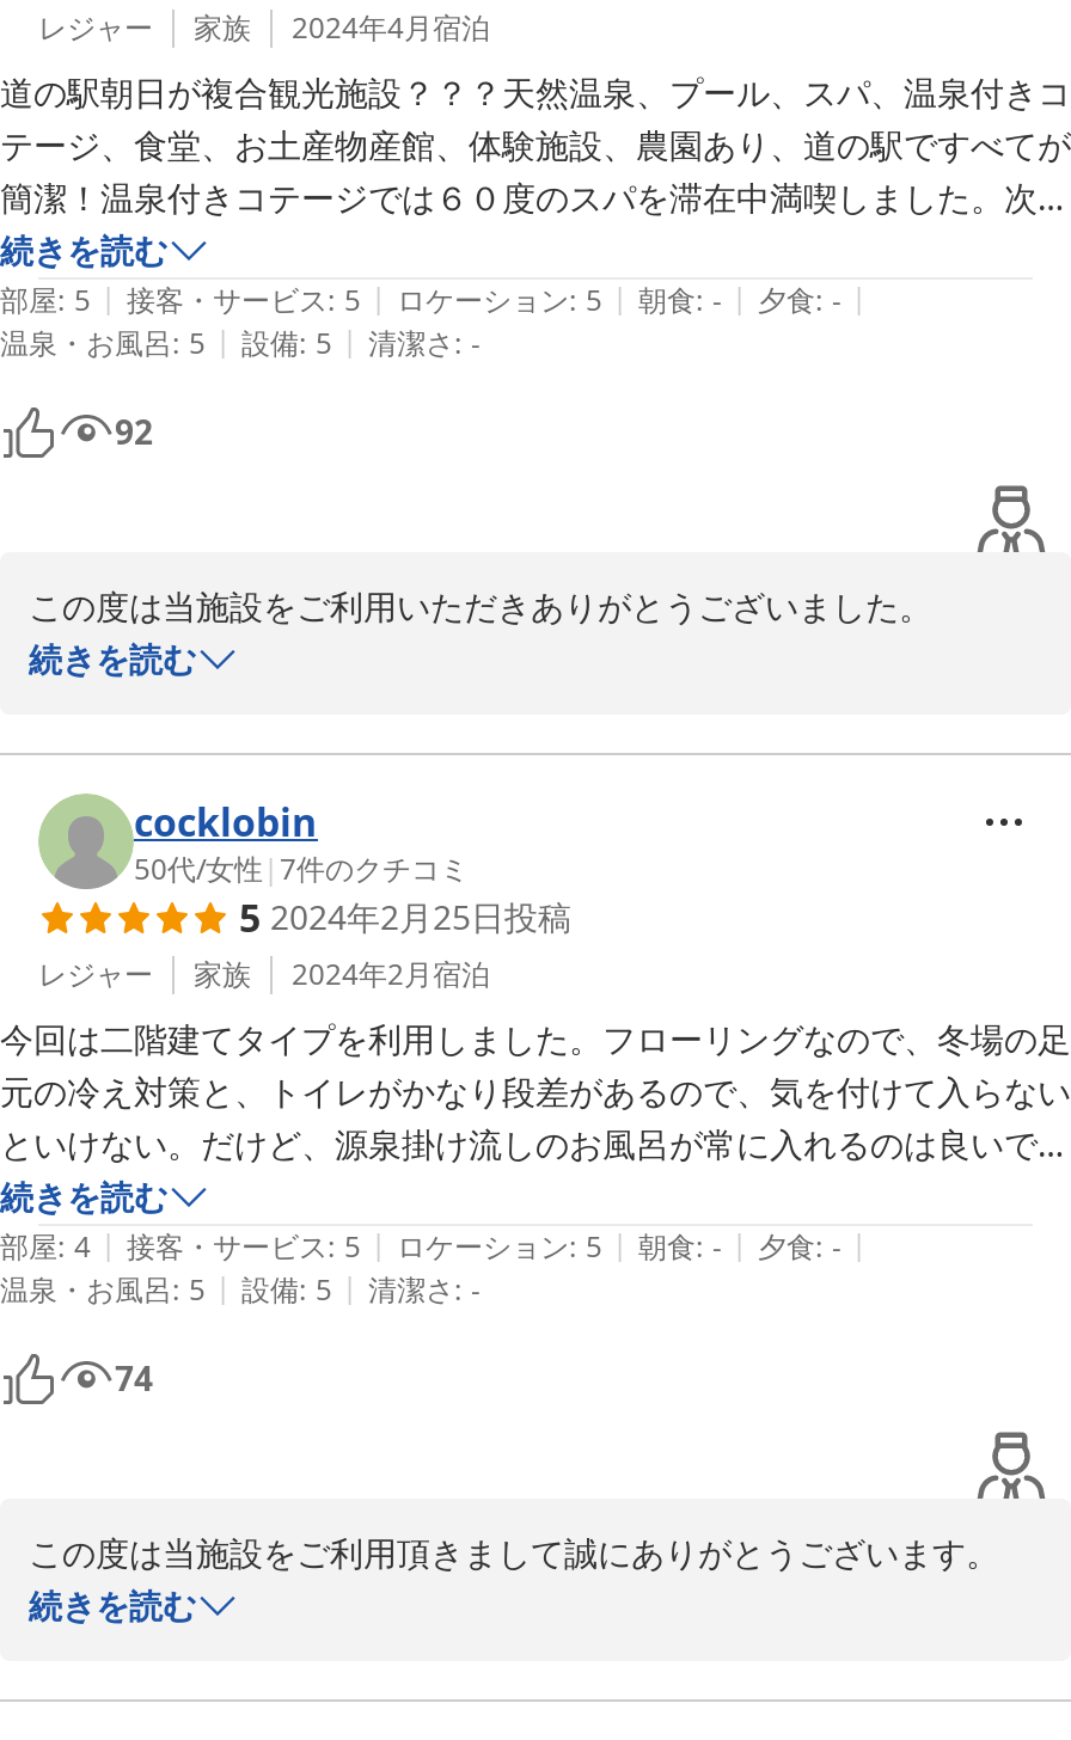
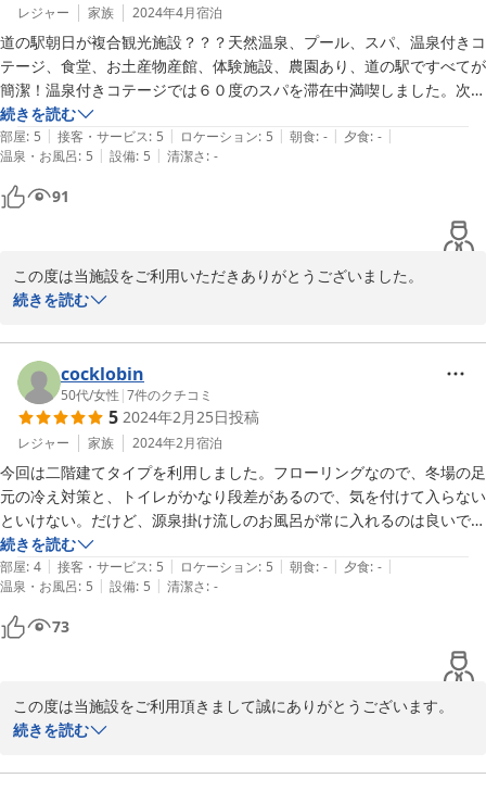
[115,409,153,454] 92 -> [52,186,69,206] 91
[115,1355,153,1401] 74 -> [52,616,69,637] 73

